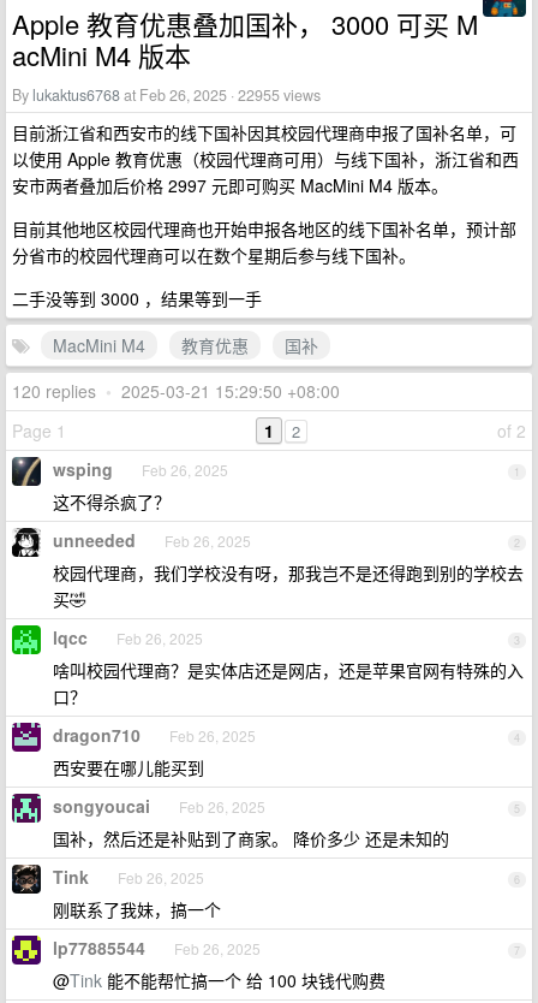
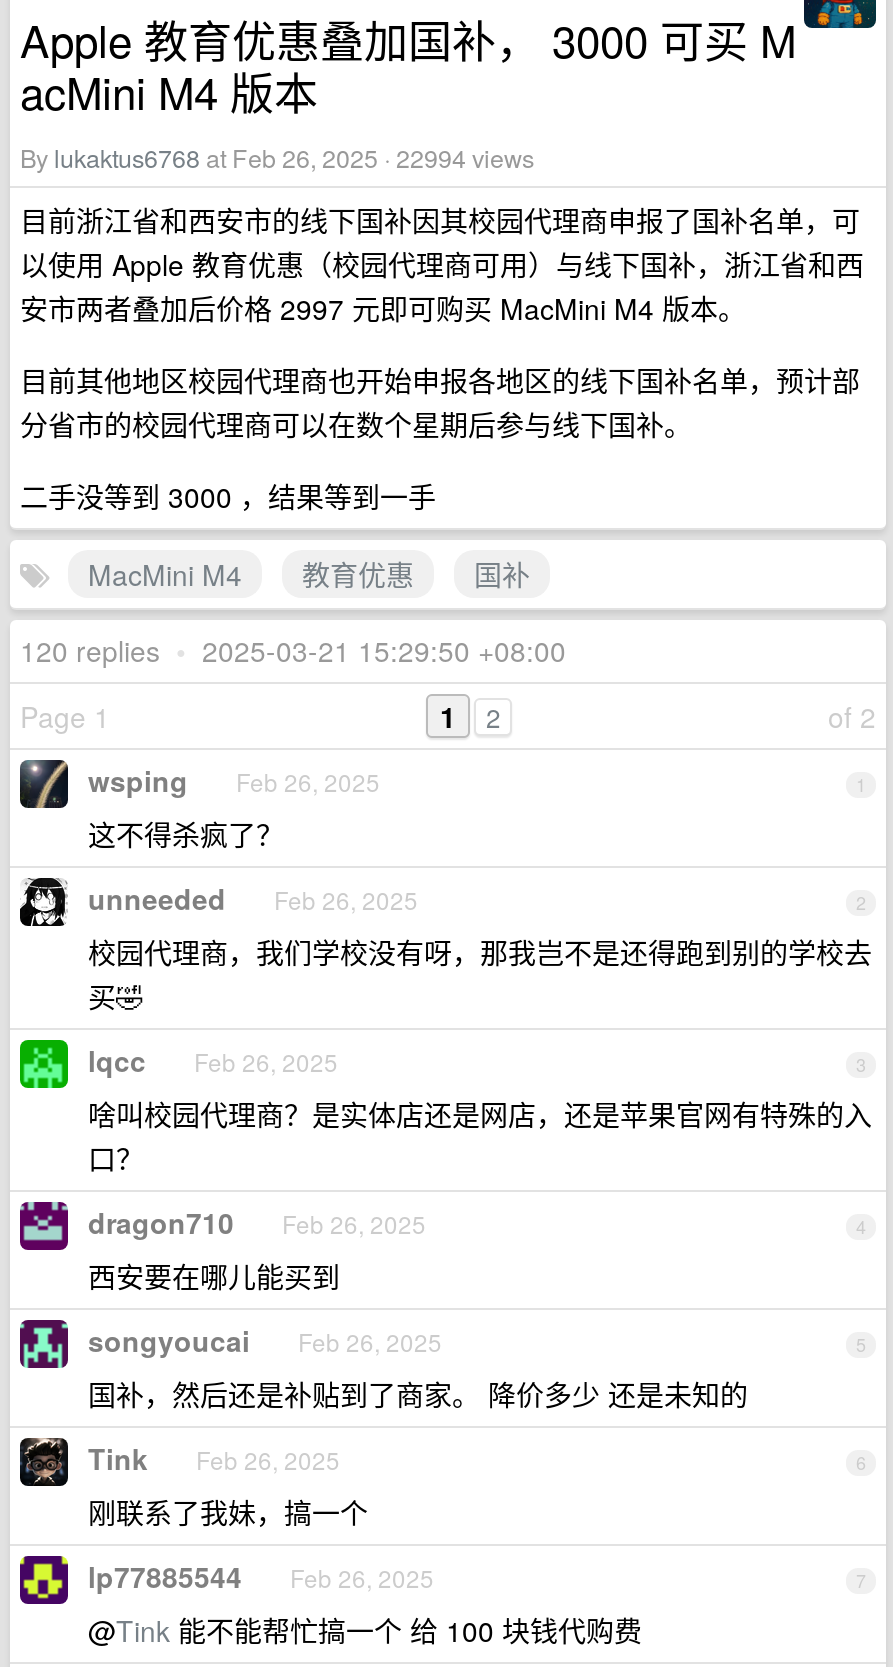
[12,84,321,106] By lukaktus6768 at Feb 26, 2025 · 22955 views -> [20,140,534,176] By lukaktus6768 at Feb 26, 2025 · 22994 views

